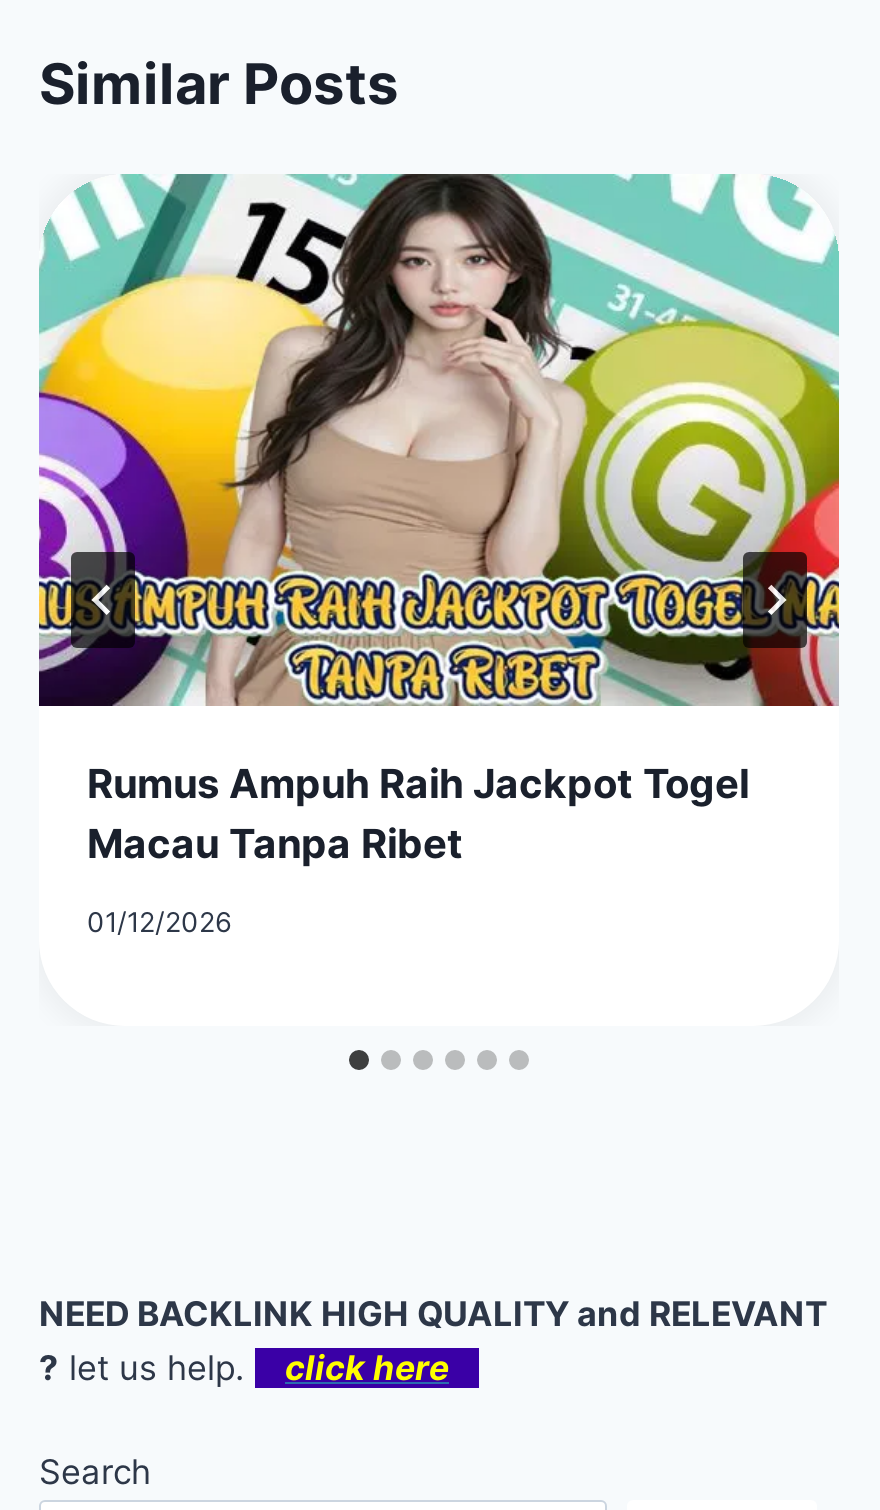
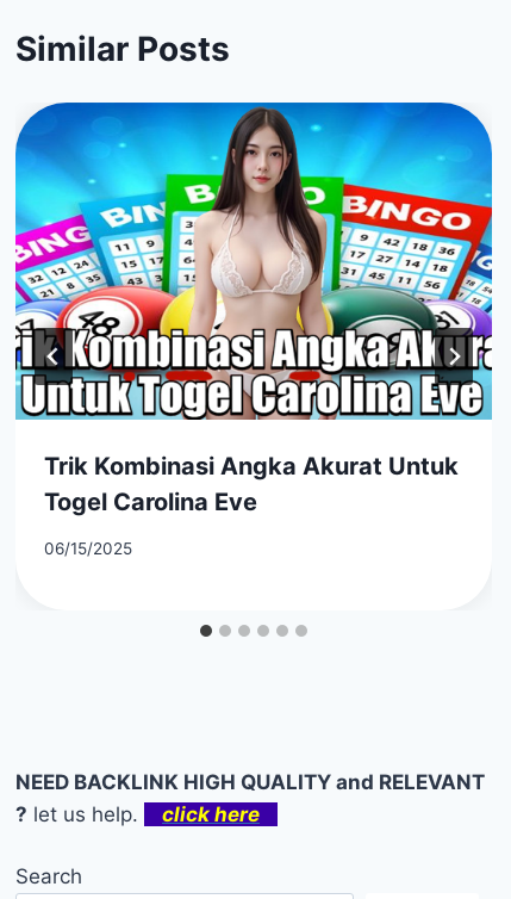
[37,172,841,869] [image] | Rumus Ampuh Raih Jackpot Togel | Macau Tanpa Ribet -> [14,101,493,517] [image] | Trik Kombinasi Angka Akurat Untuk | Togel Carolina Eve
[87,906,231,938] 01/12/2026 -> [44,539,132,558] 06/15/2025

